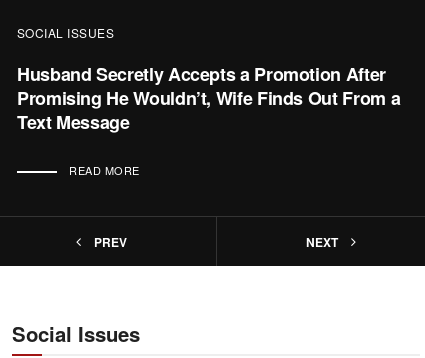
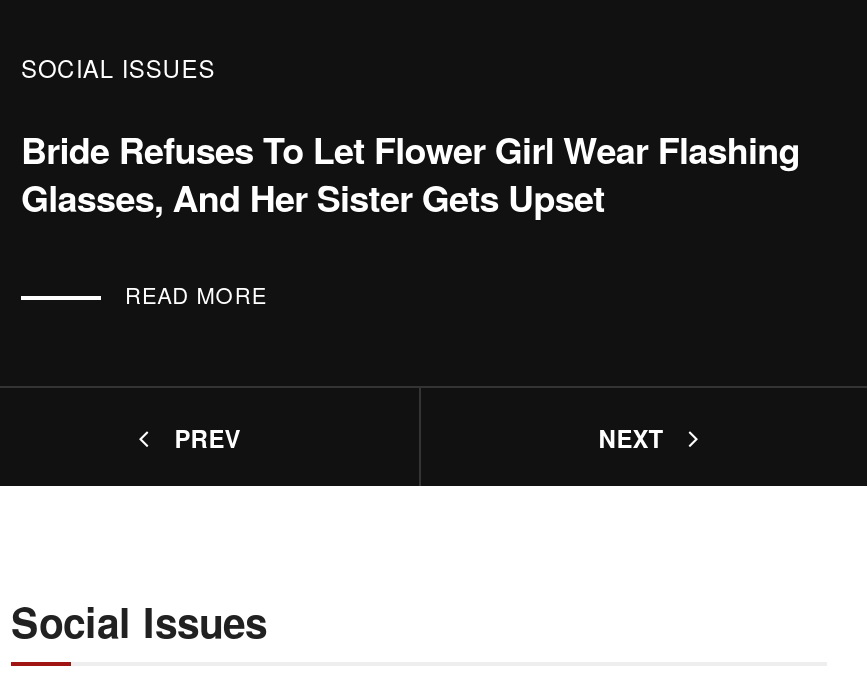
[17,61,400,135] Husband Secretly Accepts a Promotion After | Promising He Wouldn’t, Wife Finds Out From a | Text Message -> [21,124,800,224] Bride Refuses To Let Flower Girl Wear Flashing | Glasses, And Her Sister Gets Upset

